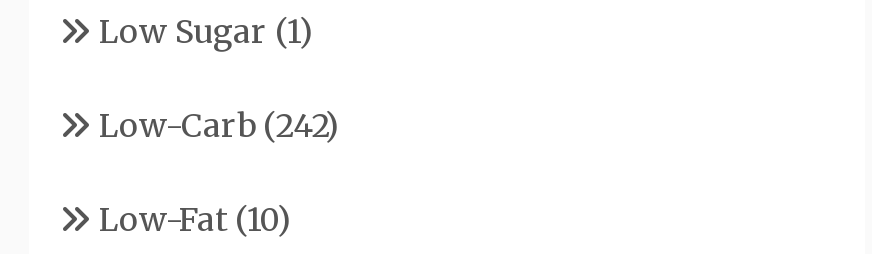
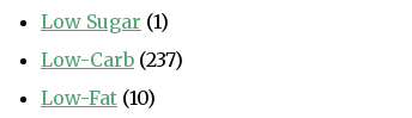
[99,105,339,145] Low-Carb (242) -> [41,47,183,71] Low-Carb (237)

